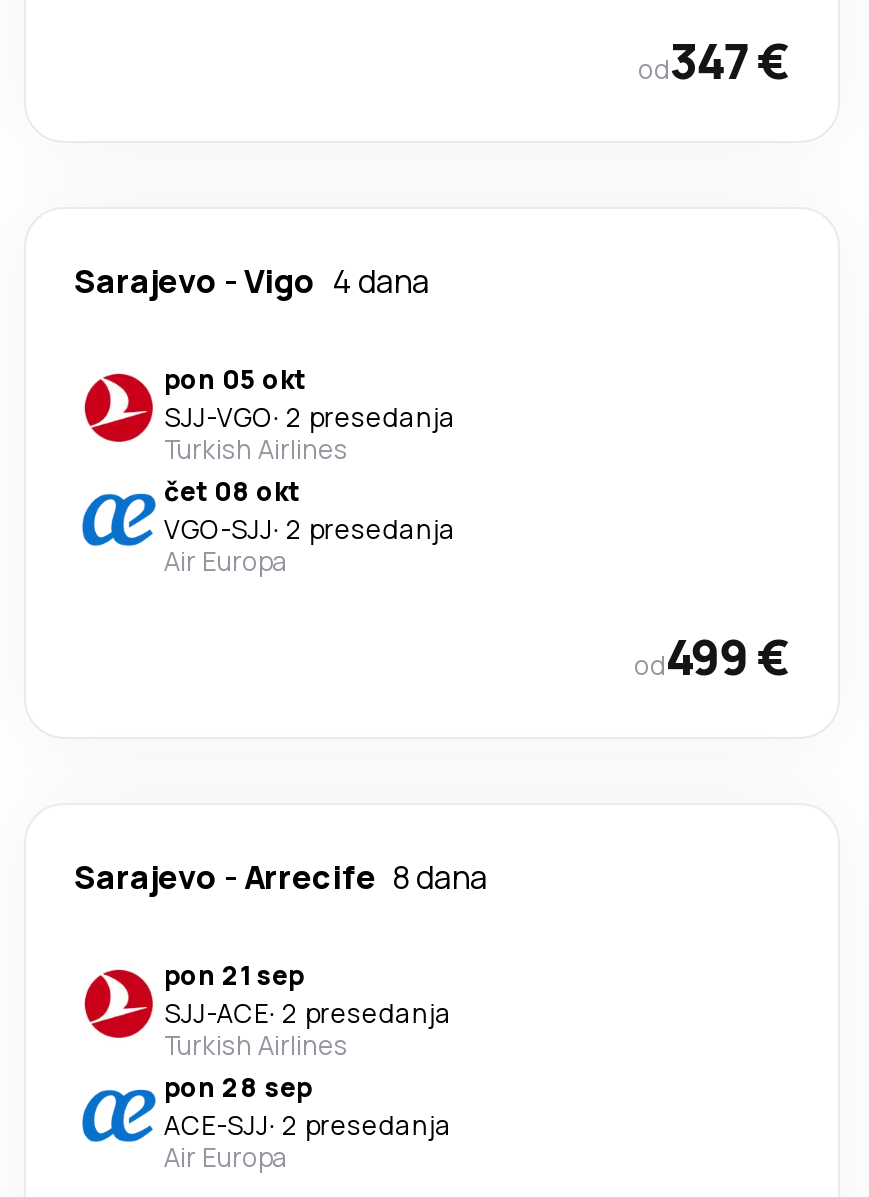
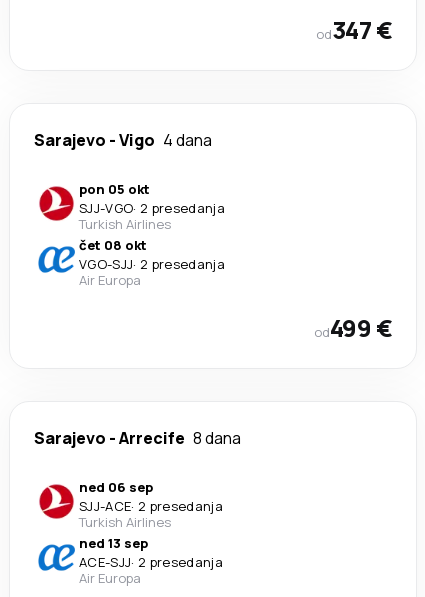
[164,956,304,992] pon 21 sep -> [79,478,153,496] ned 06 sep
[164,1068,312,1104] pon 28 sep -> [79,534,148,552] ned 13 sep

